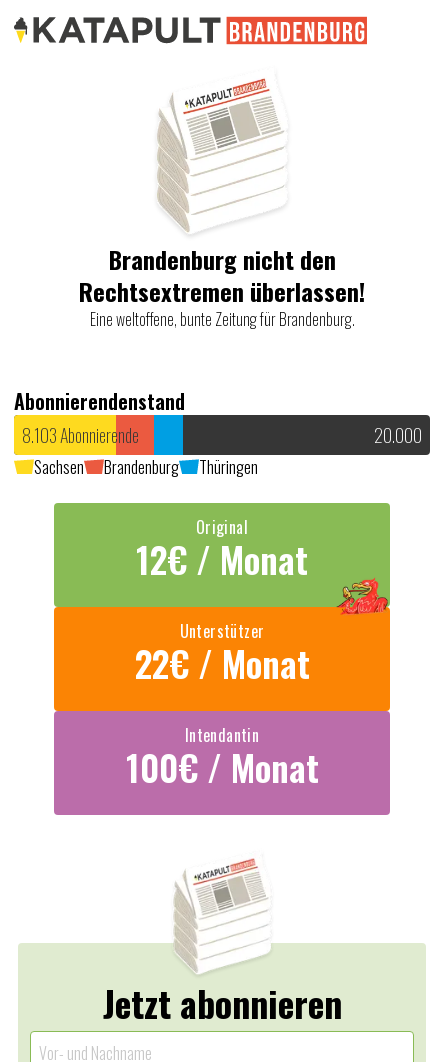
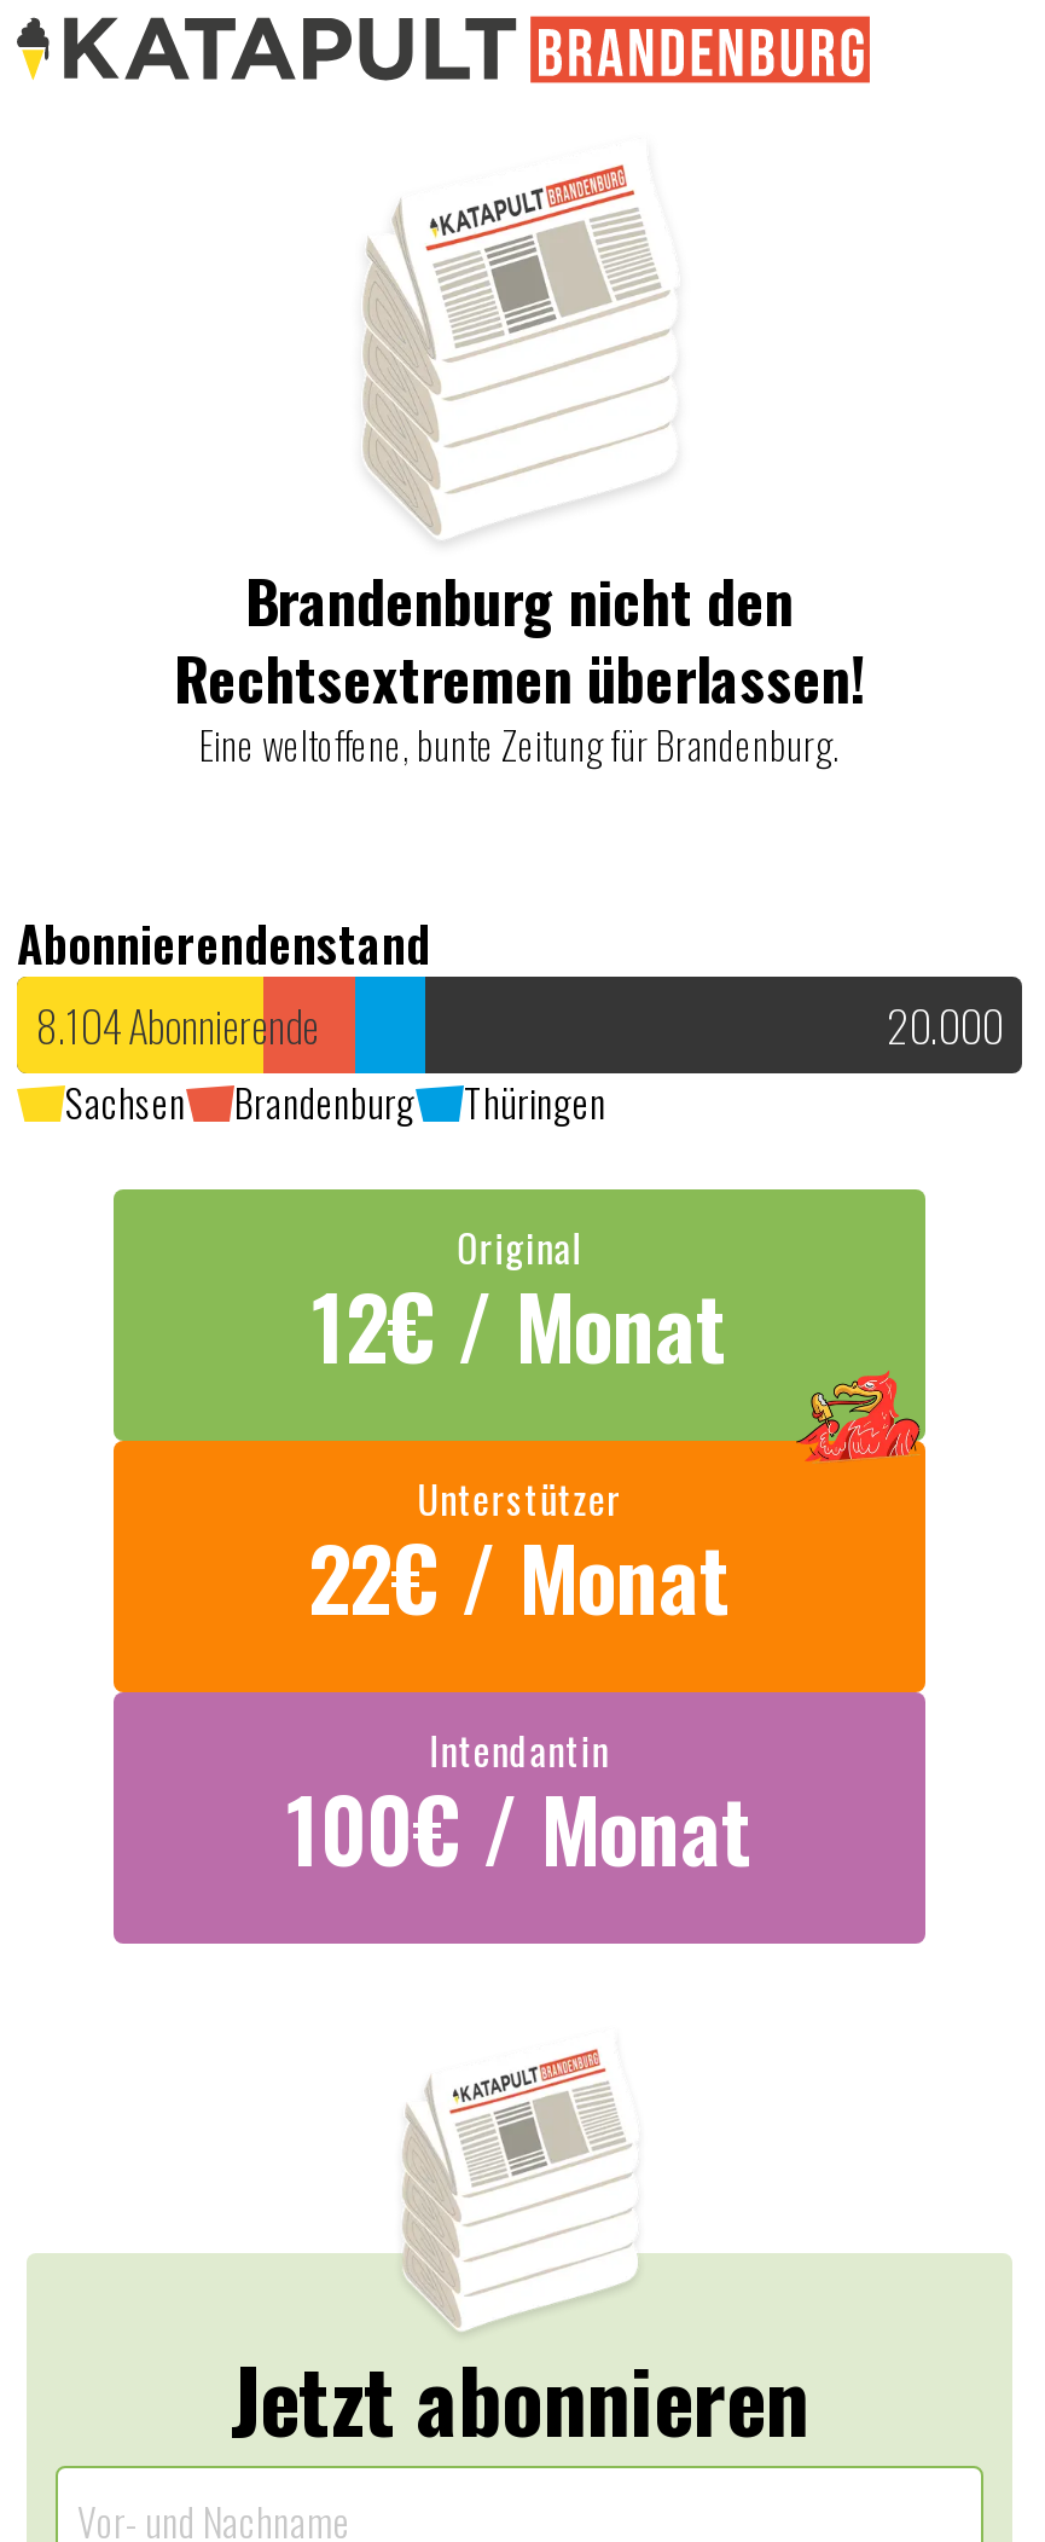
[22,422,139,448] 8.103Abonnierende -> [36,995,319,1058] 8.104Abonnierende

